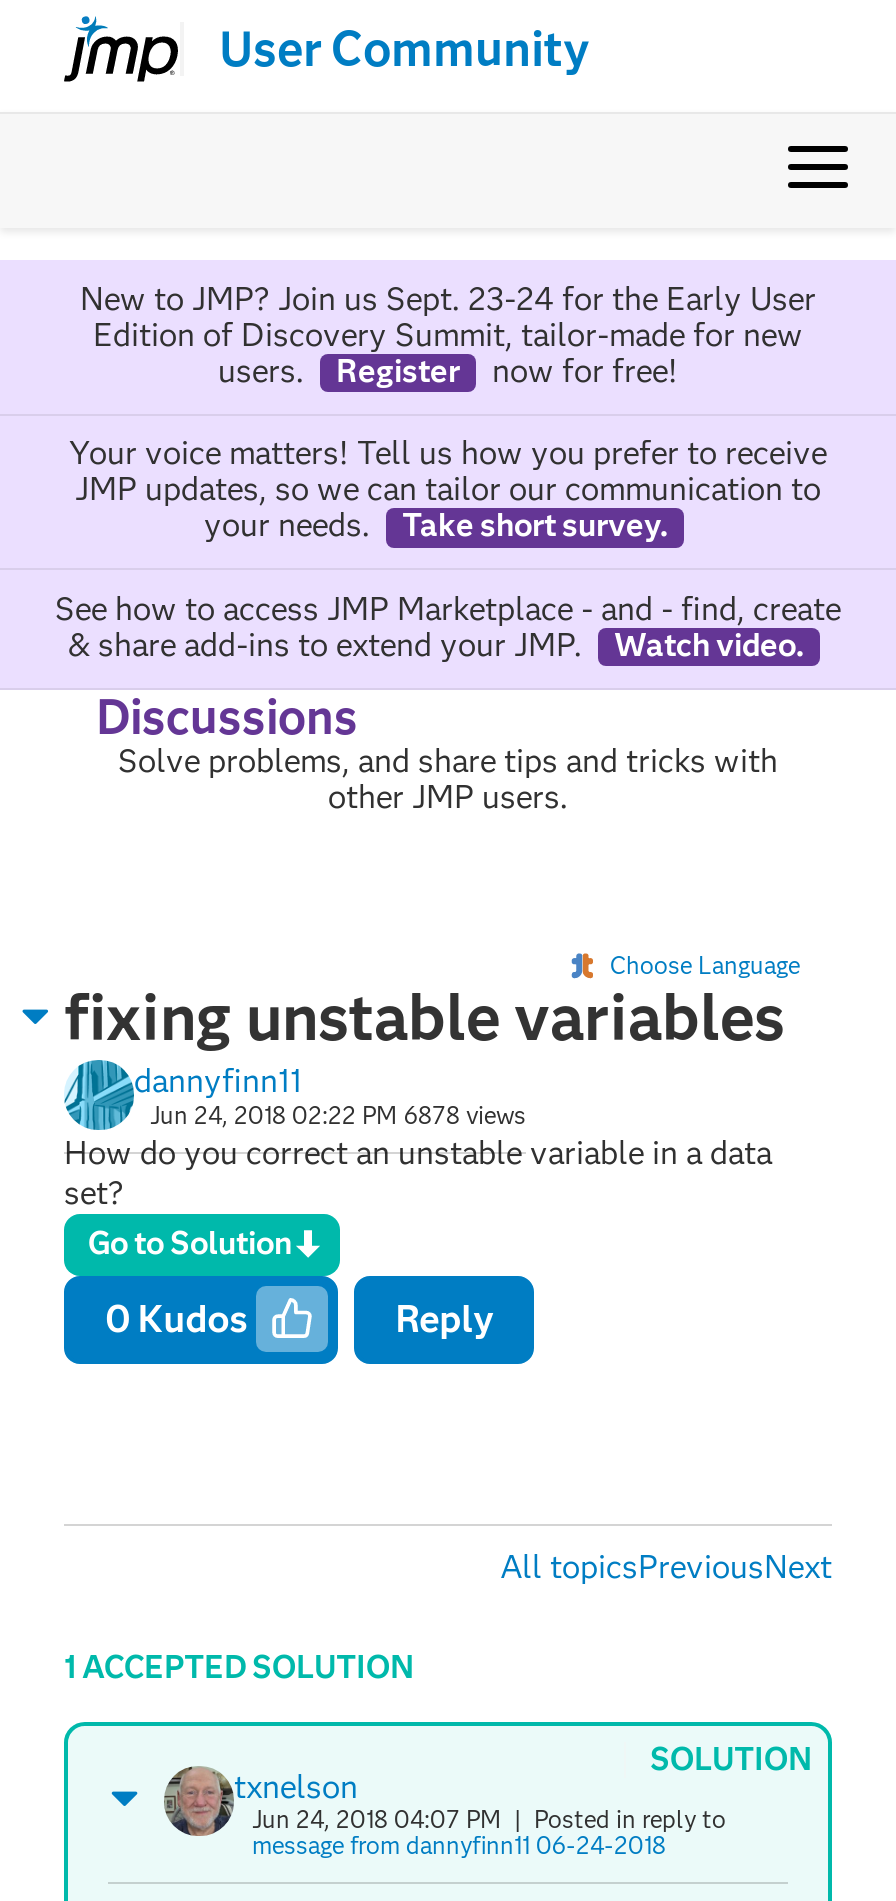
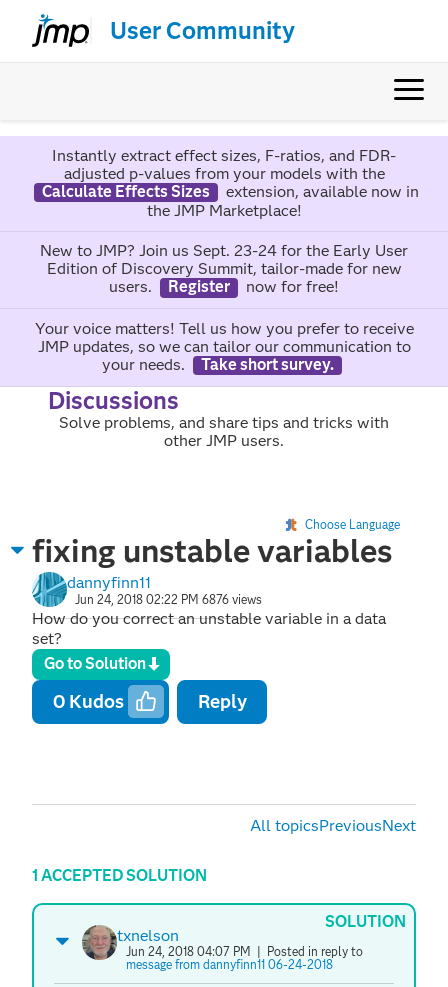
none -> [41,146,418,220] Instantly extract effect sizes, F-ratios, and FDR- | adjusted p-values from your models with the | Calculate Effects Sizes | extension, available now in | the JMP Marketplace!
moved [69,280,827,544] -> [34,241,413,374]: New to JMP? Join us Sept. 23-24 for the Early User | Edition of Discovery Summit, tailor-made for new | users. | ... | your needs. | Take short survey.
[55,589,841,663] See how to access JMP Marketplace - and - find, create | & share add-ins to extend your JMP. | Watch video. -> none
[150,1100,526,1130] Jun 24, 2018 02:22 PM 6878 views -> [75,592,262,607] Jun 24, 2018 02:22 PM 6876 views

